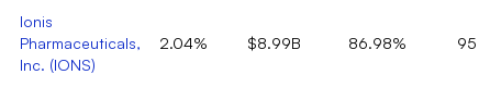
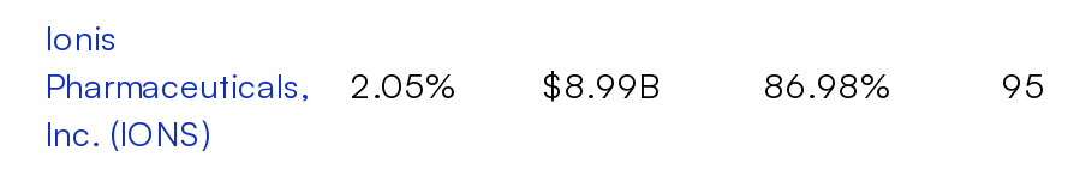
[20,34,208,52] Pharmaceuticals, 2.04% -> [46,65,457,106] Pharmaceuticals, 2.05%

